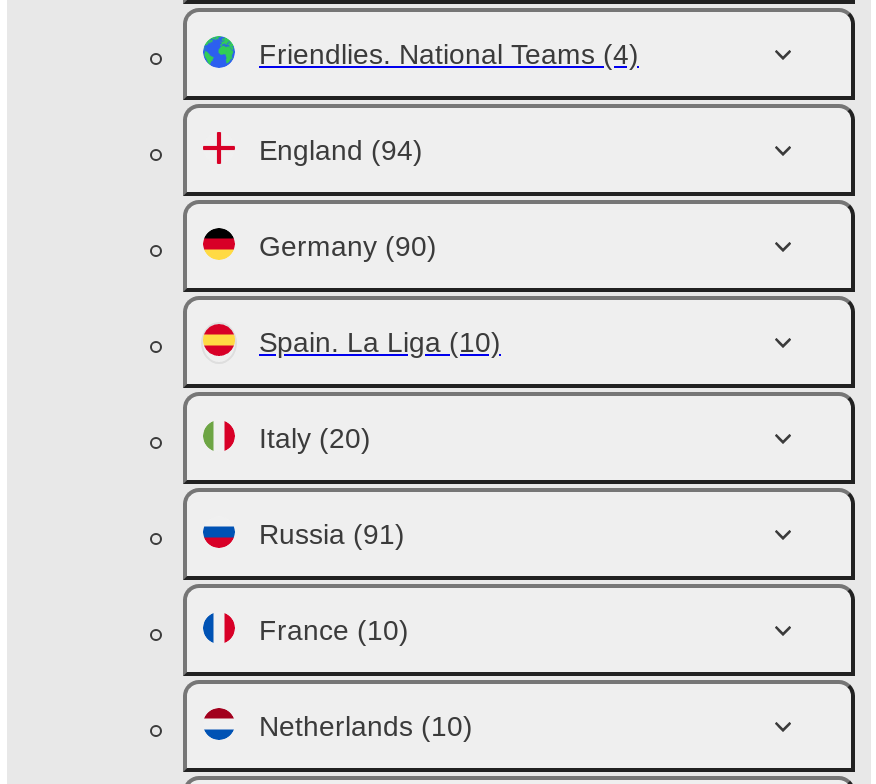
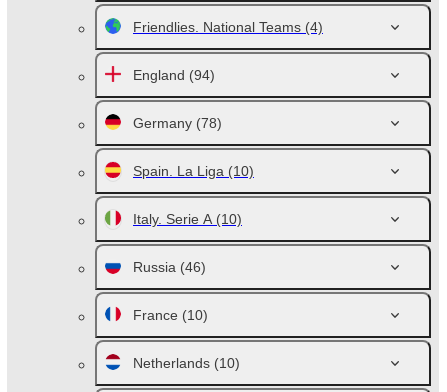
[259,230,437,262] Germany (90) -> [133,115,222,131] Germany (78)
[259,422,371,454] Italy (20) -> [133,211,242,227] Italy. Serie A (10)
[259,518,405,550] Russia (91) -> [133,259,206,275] Russia (46)

